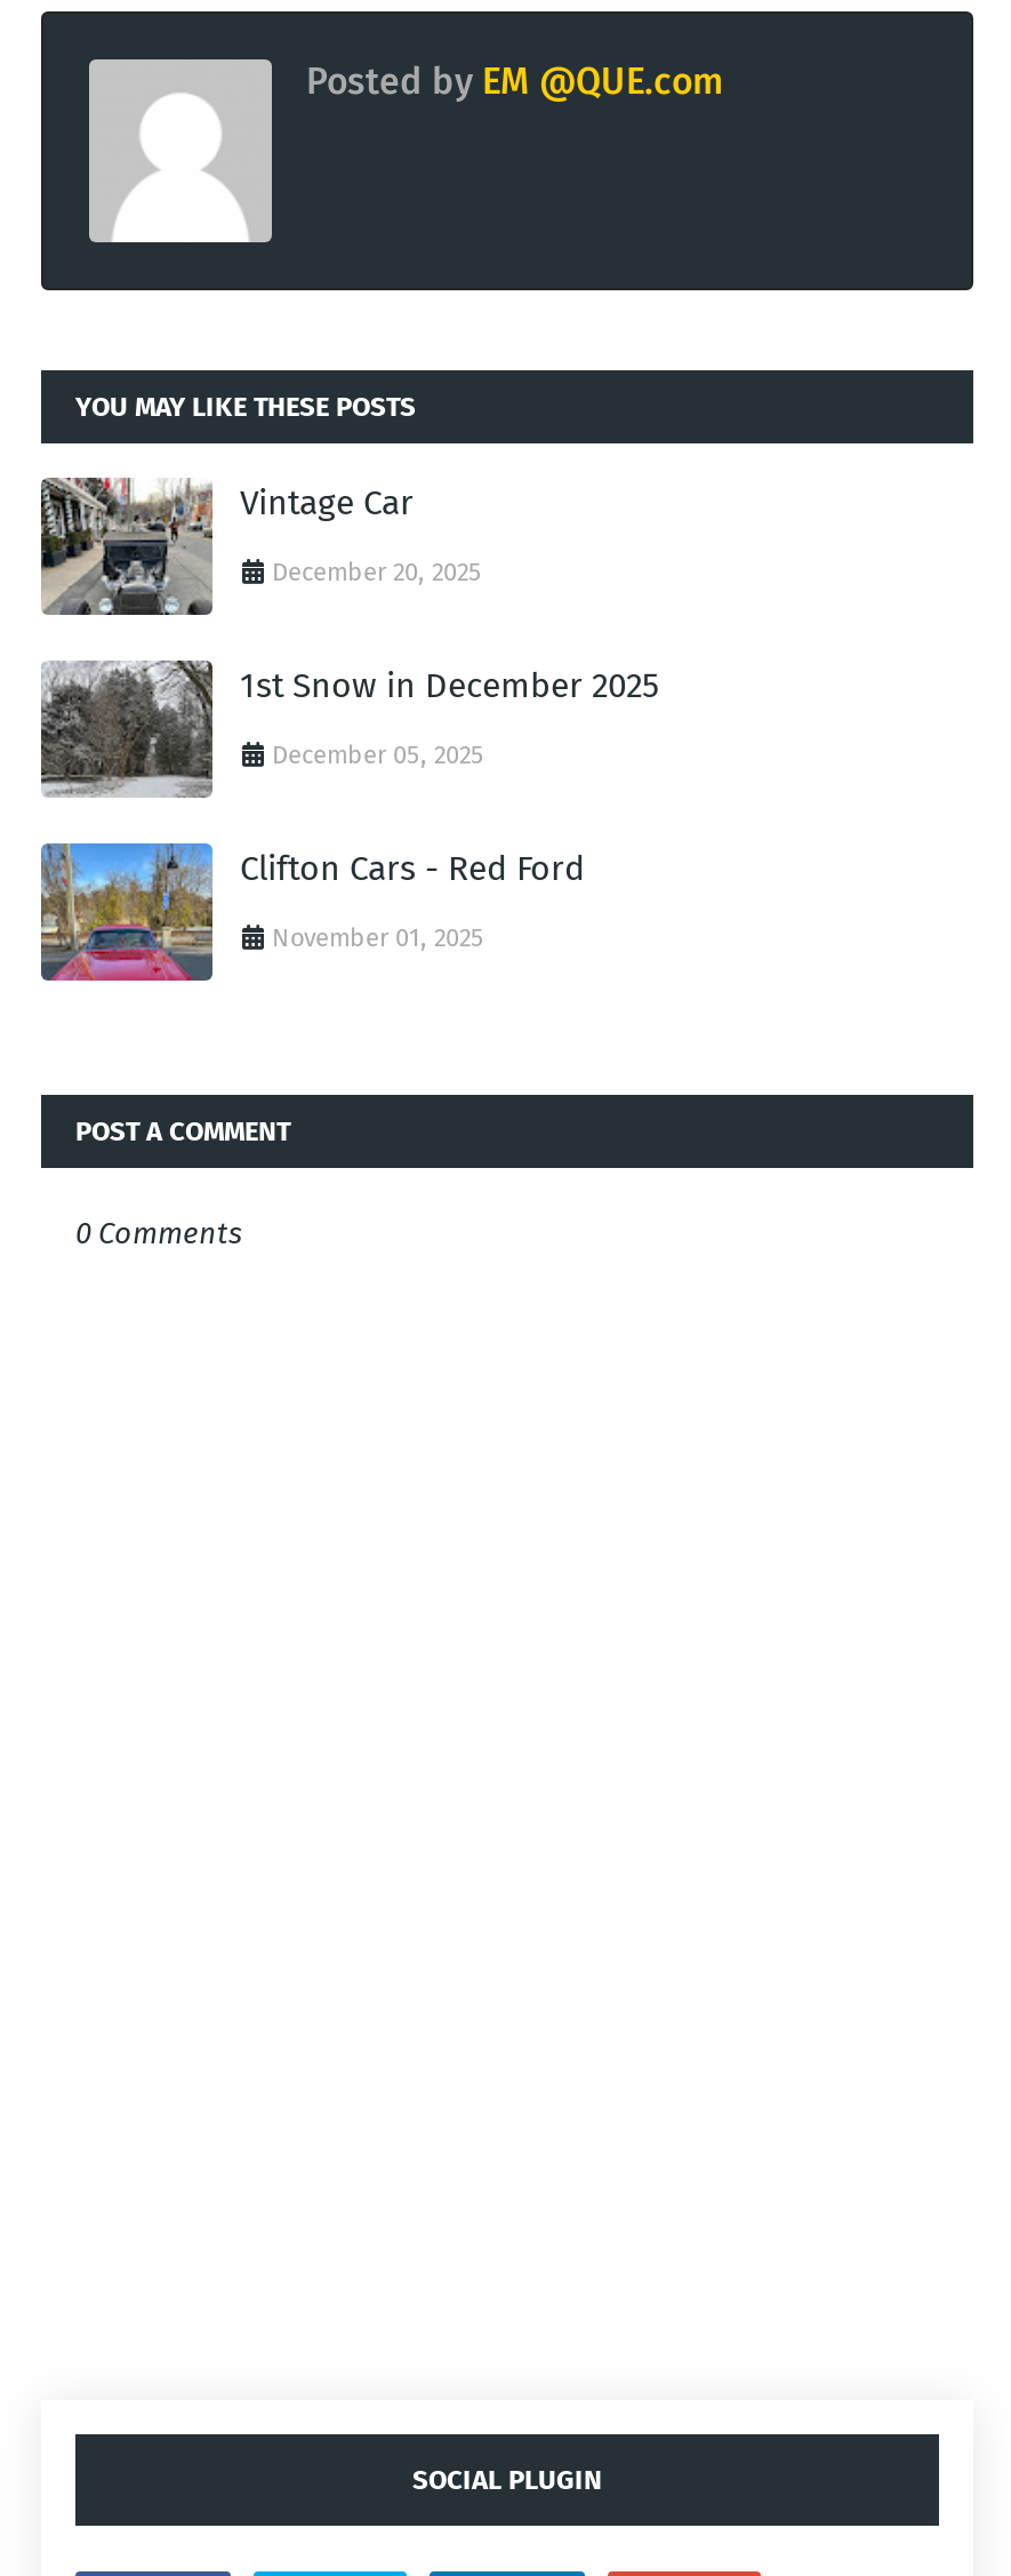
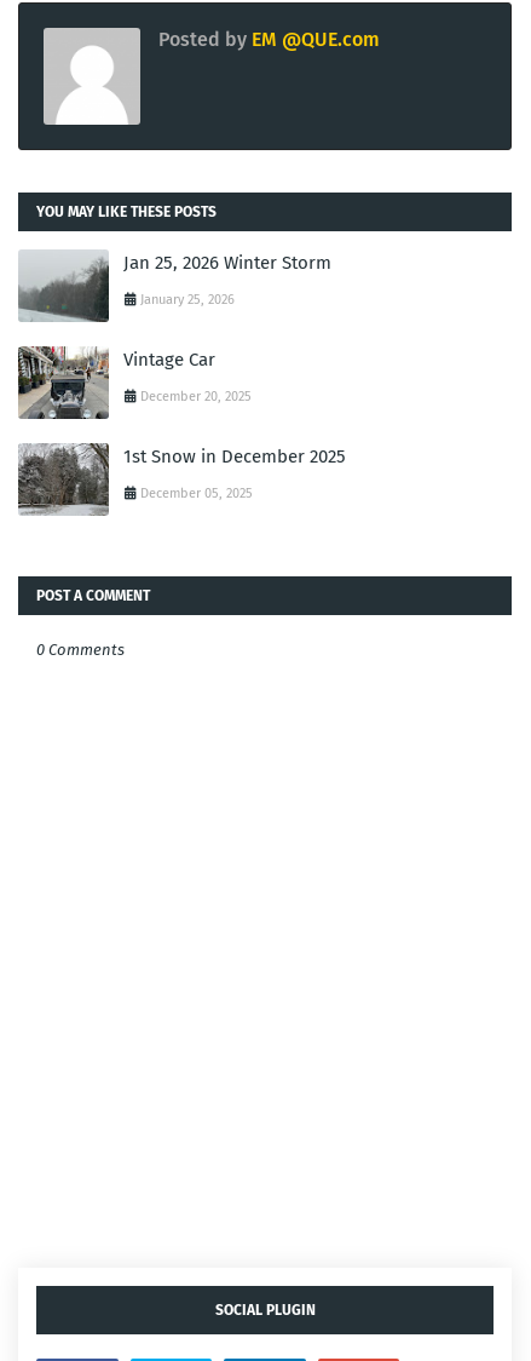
none -> [18,251,331,322] [image] | Jan 25, 2026 Winter Storm | January 25, 2026
moved [37,473,660,771] -> [16,344,346,502]: [image] | Vintage Car | December 20, 2025 | 1st Snow in December 2025 | December 05, 2025
[41,841,585,983] [image] | Clifton Cars - Red Ford | November 01, 2025 -> none

